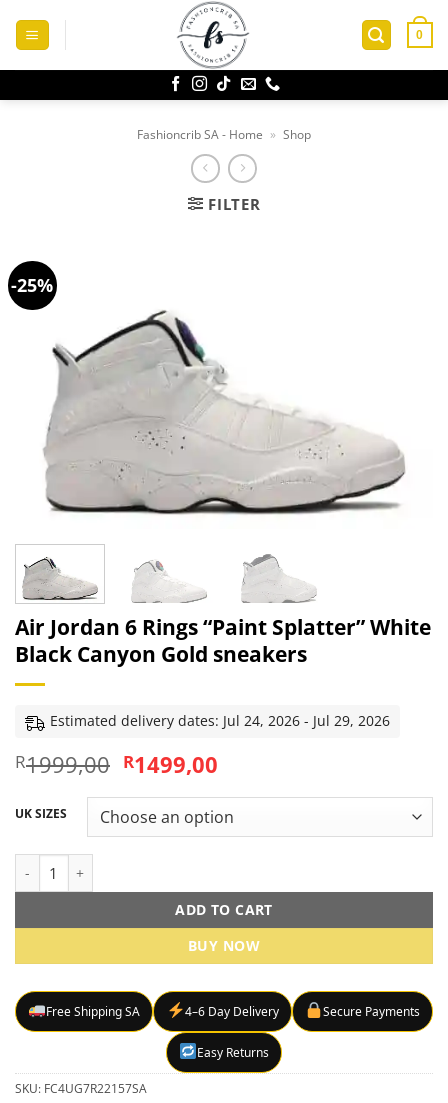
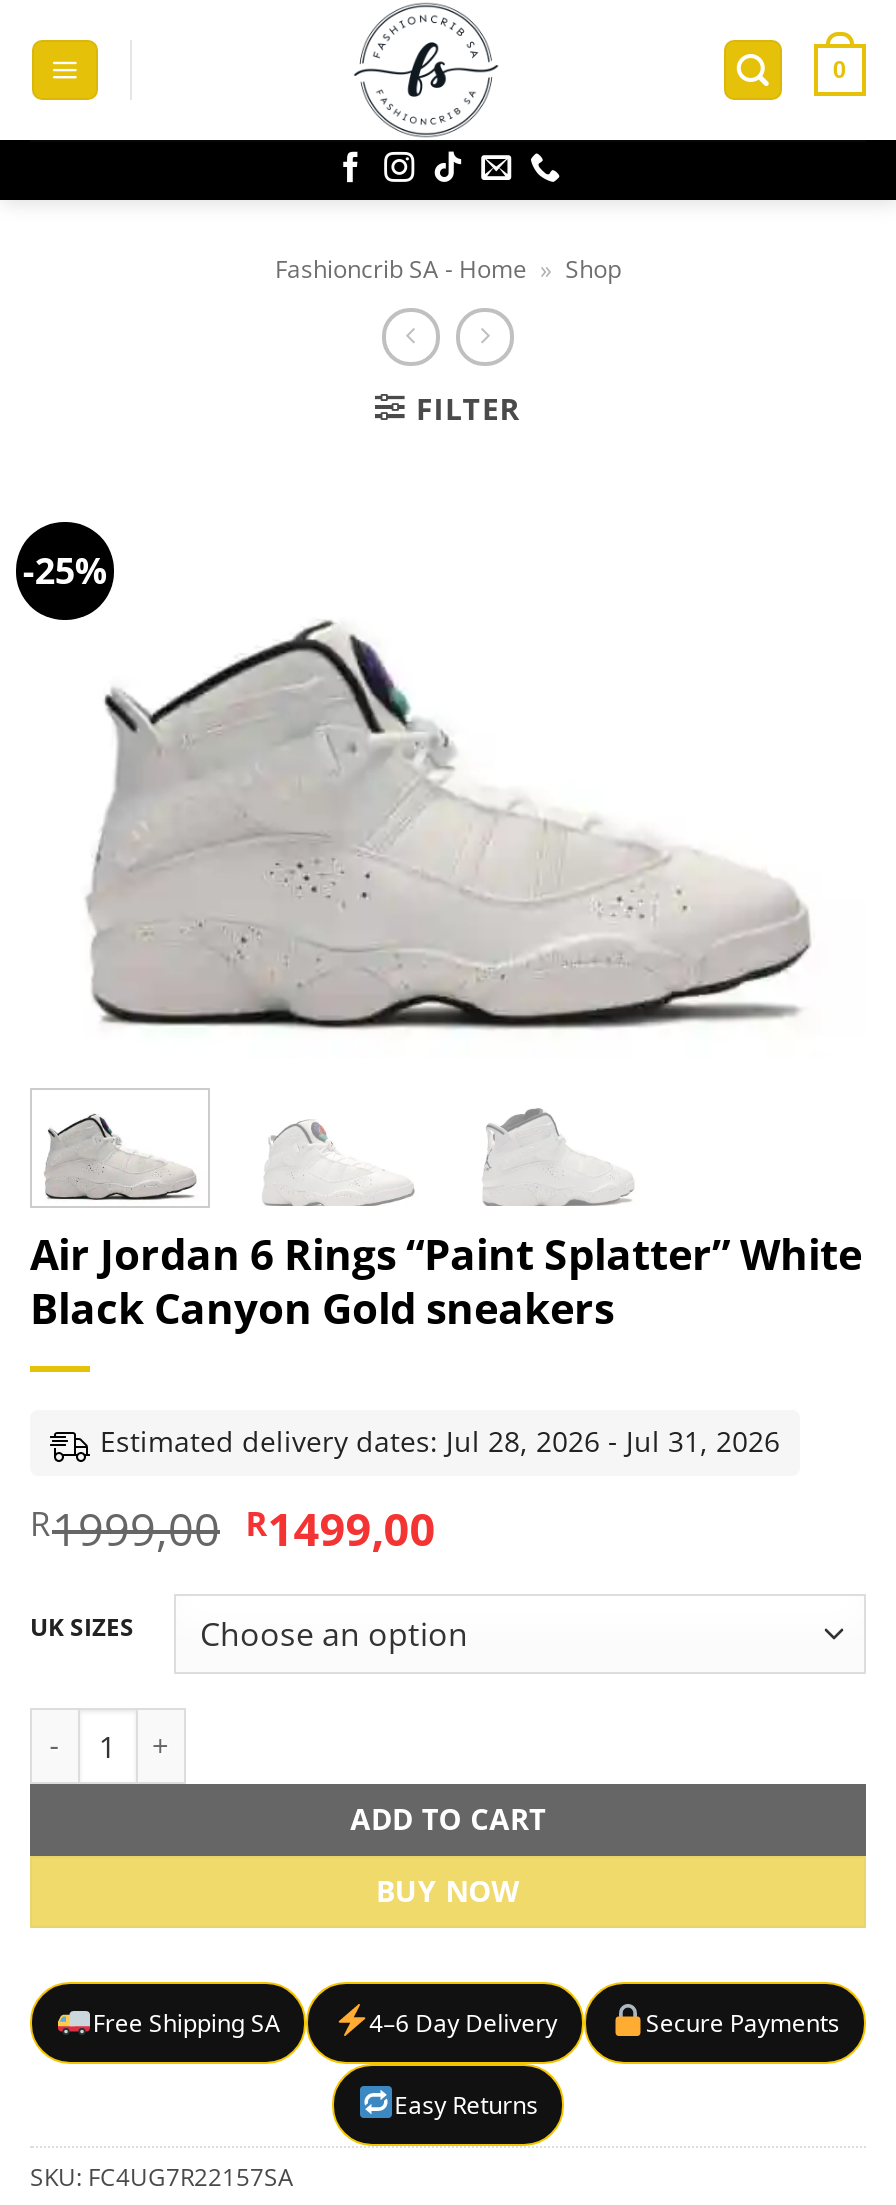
[50,711,390,730] Estimated delivery dates: Jul 24, 2026 - Jul 29, 2026 -> [100,1423,780,1461] Estimated delivery dates: Jul 28, 2026 - Jul 31, 2026

